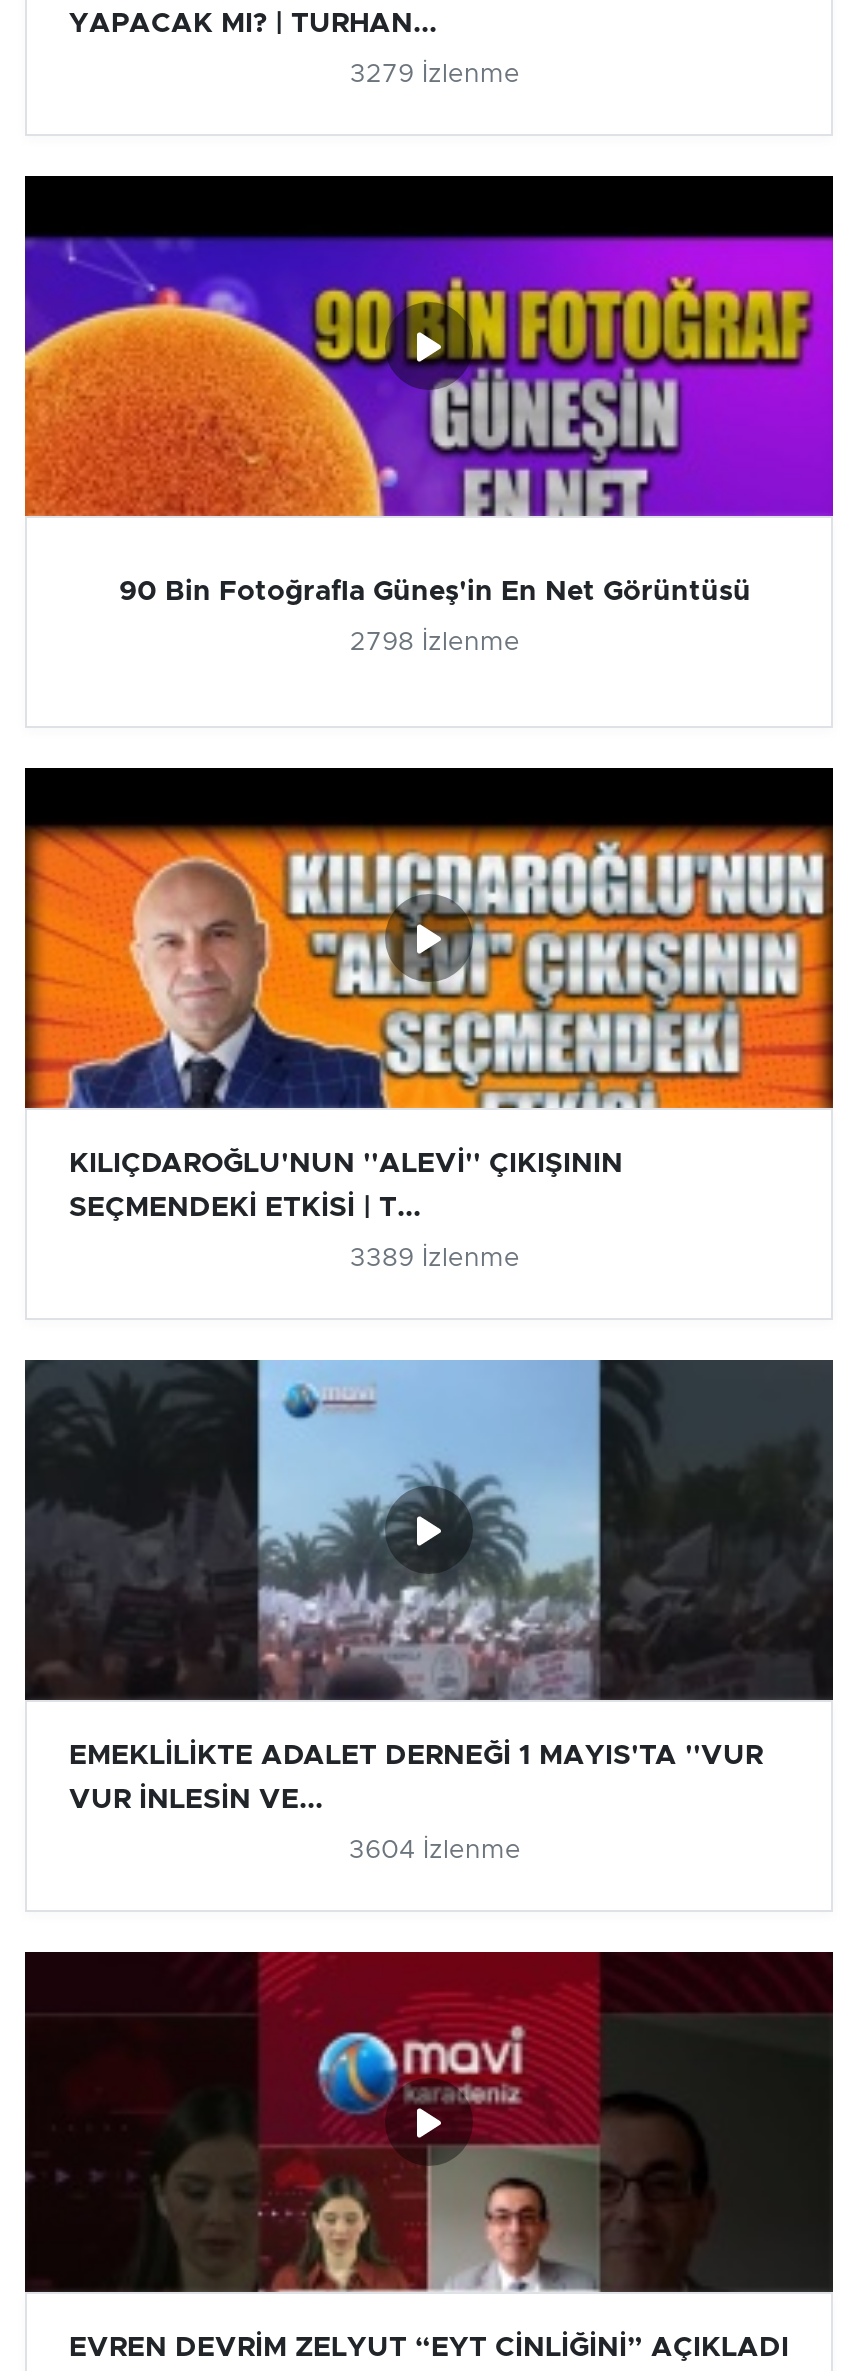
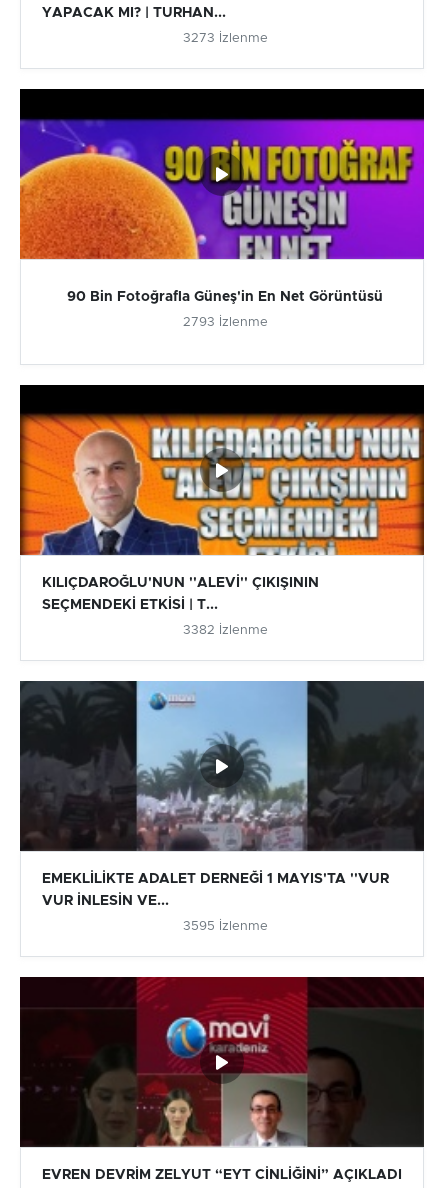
[350,62,520,88] 3279 İzlenme -> [182,32,267,45] 3273 İzlenme
[350,630,520,656] 2798 İzlenme -> [182,316,267,329] 2793 İzlenme
[350,1246,520,1272] 3389 İzlenme -> [182,624,267,637] 3382 İzlenme
[349,1838,521,1864] 3604 İzlenme -> [182,920,267,933] 3595 İzlenme

